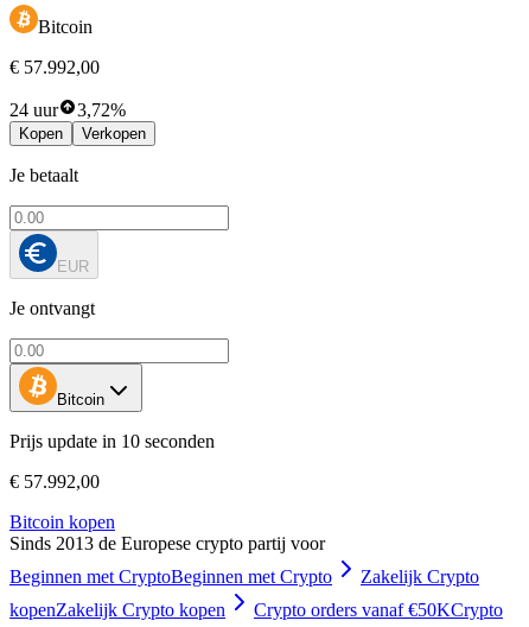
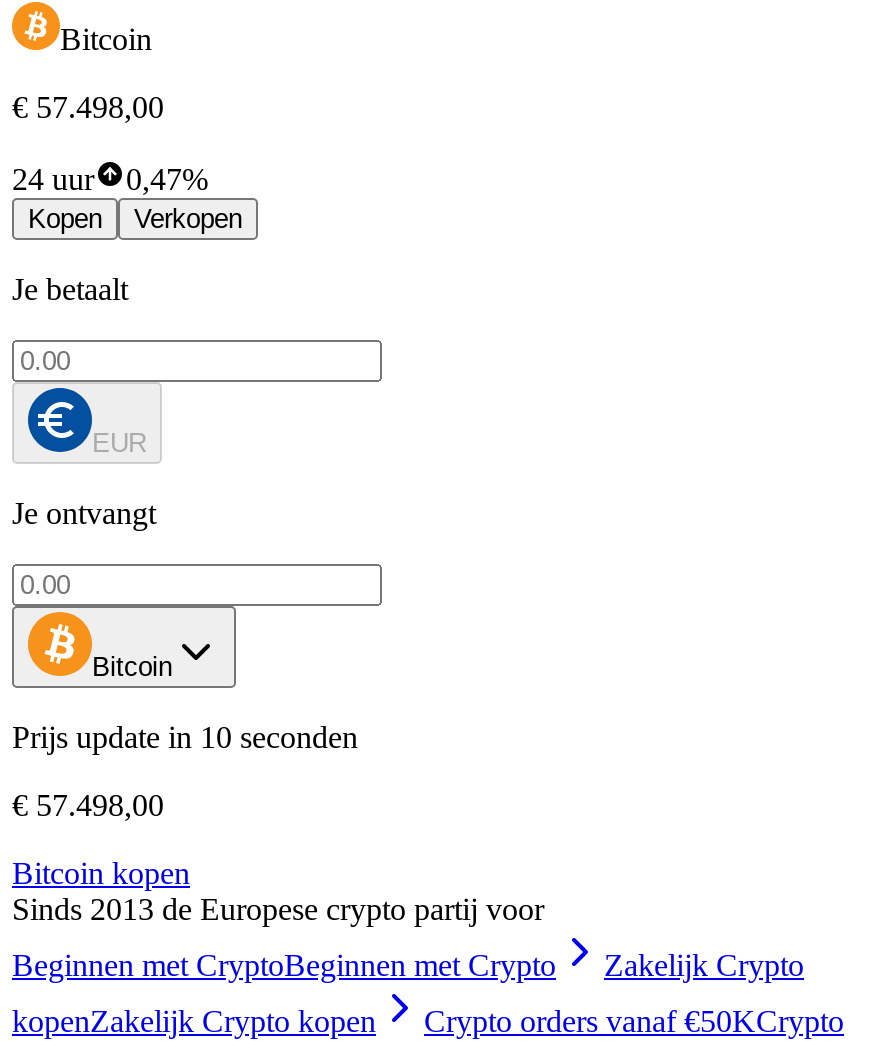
[9,57,100,77] € 57.992,00 -> [12,90,164,124] € 57.498,00
[9,100,126,120] 24 uur 3,72% -> [12,162,208,196] 24 uur 0,47%
[9,472,100,492] € 57.992,00 -> [12,788,164,822] € 57.498,00

